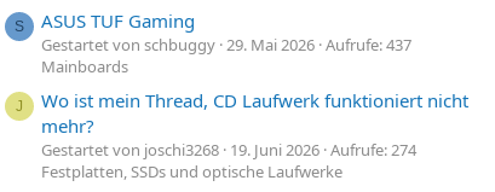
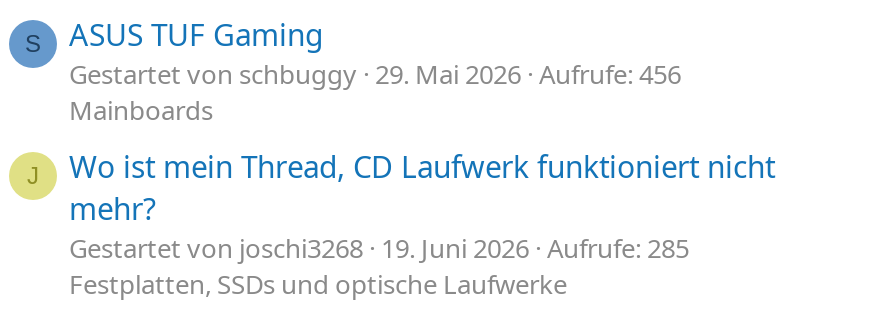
[41,34,411,55] Gestartet von schbuggy 29. Mai 2026 Aufrufe: 437 -> [69,56,681,92] Gestartet von schbuggy 29. Mai 2026 Aufrufe: 456
[41,139,416,161] Gestartet von joschi3268 19. Juni 2026 Aufrufe: 274 -> [69,230,689,266] Gestartet von joschi3268 19. Juni 2026 Aufrufe: 285

